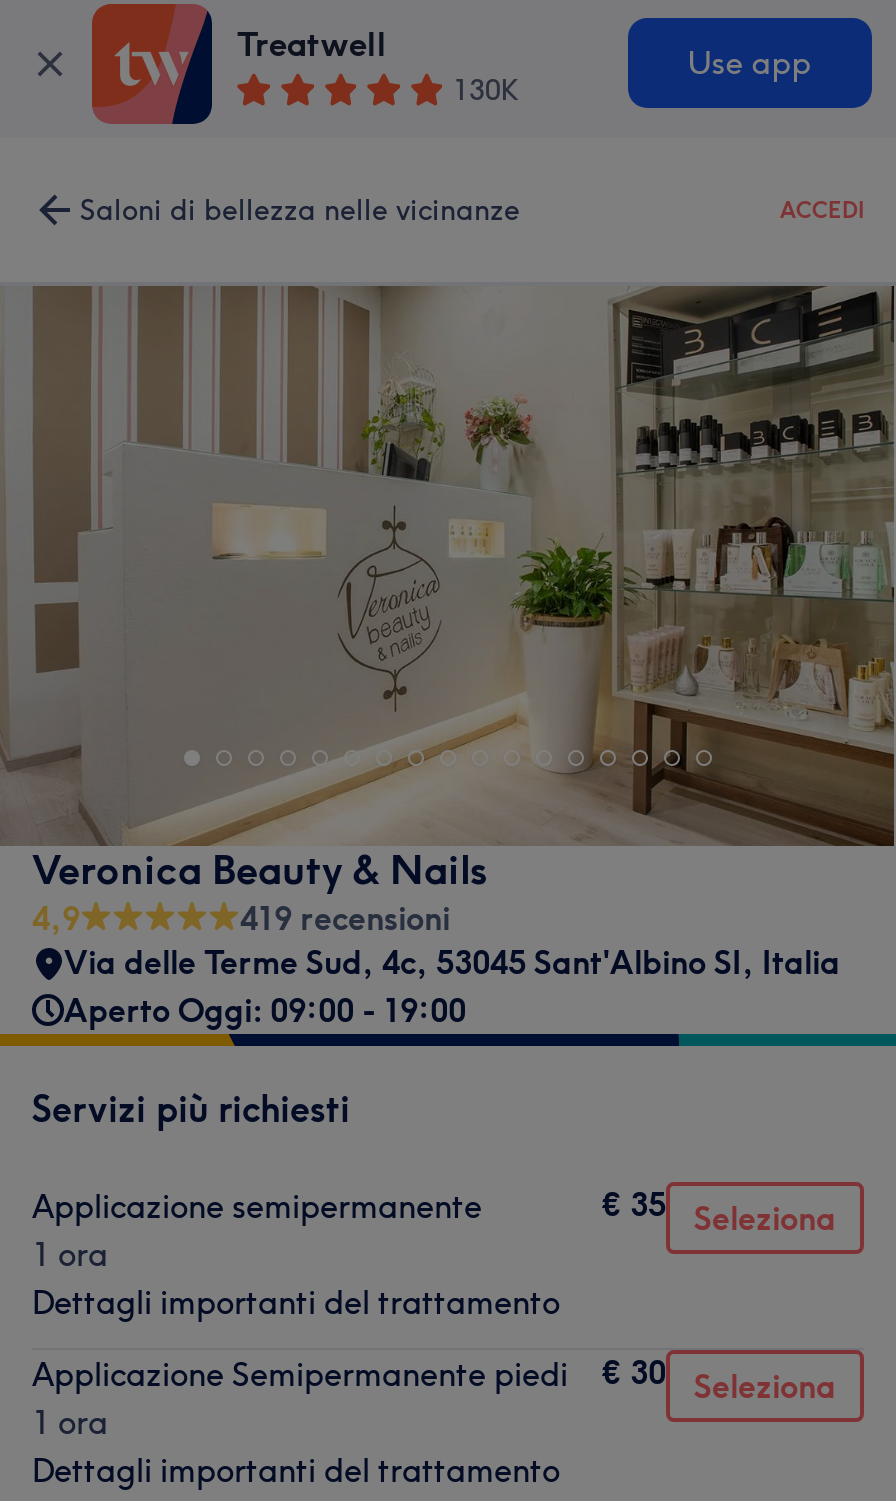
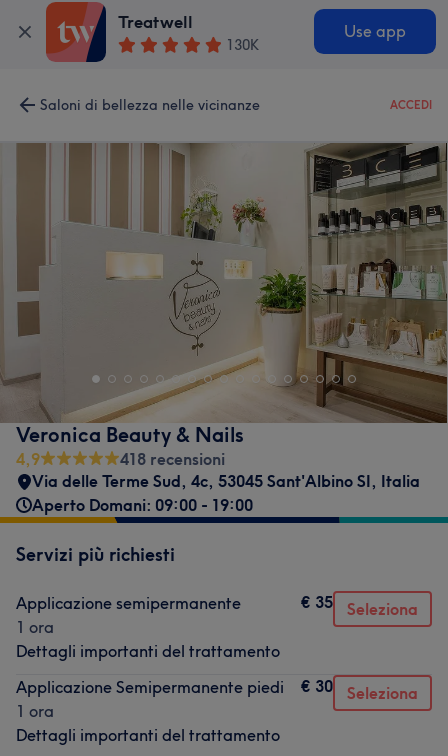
[240,898,450,938] 419 recensioni -> [120,449,225,469] 418 recensioni
[64,990,466,1030] Aperto Oggi: 09:00 - 19:00 -> [32,495,253,515] Aperto Domani: 09:00 - 19:00

